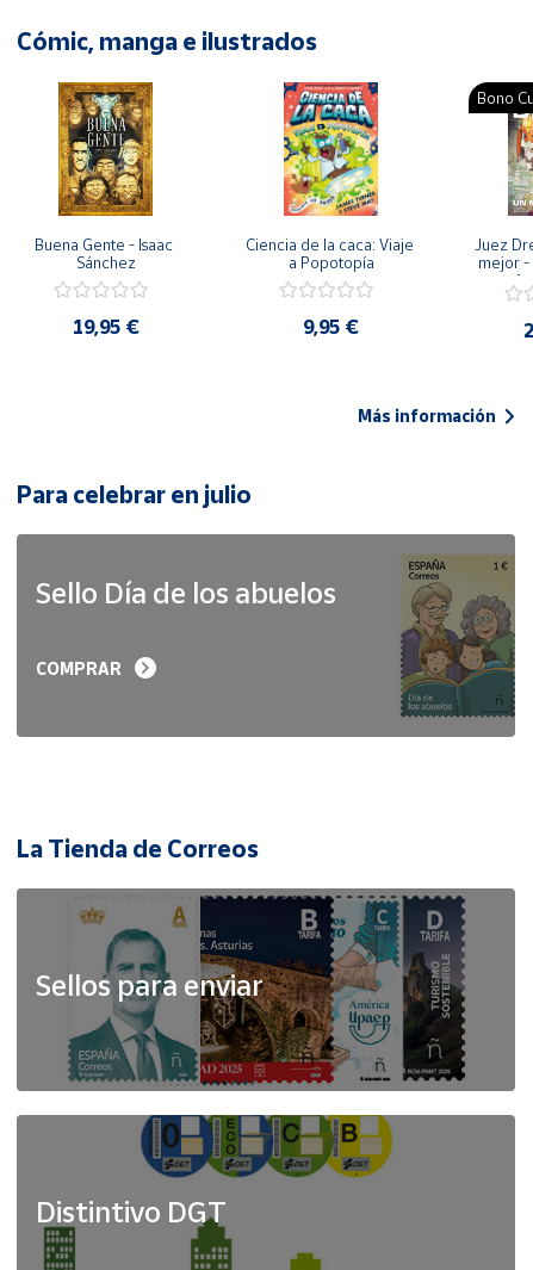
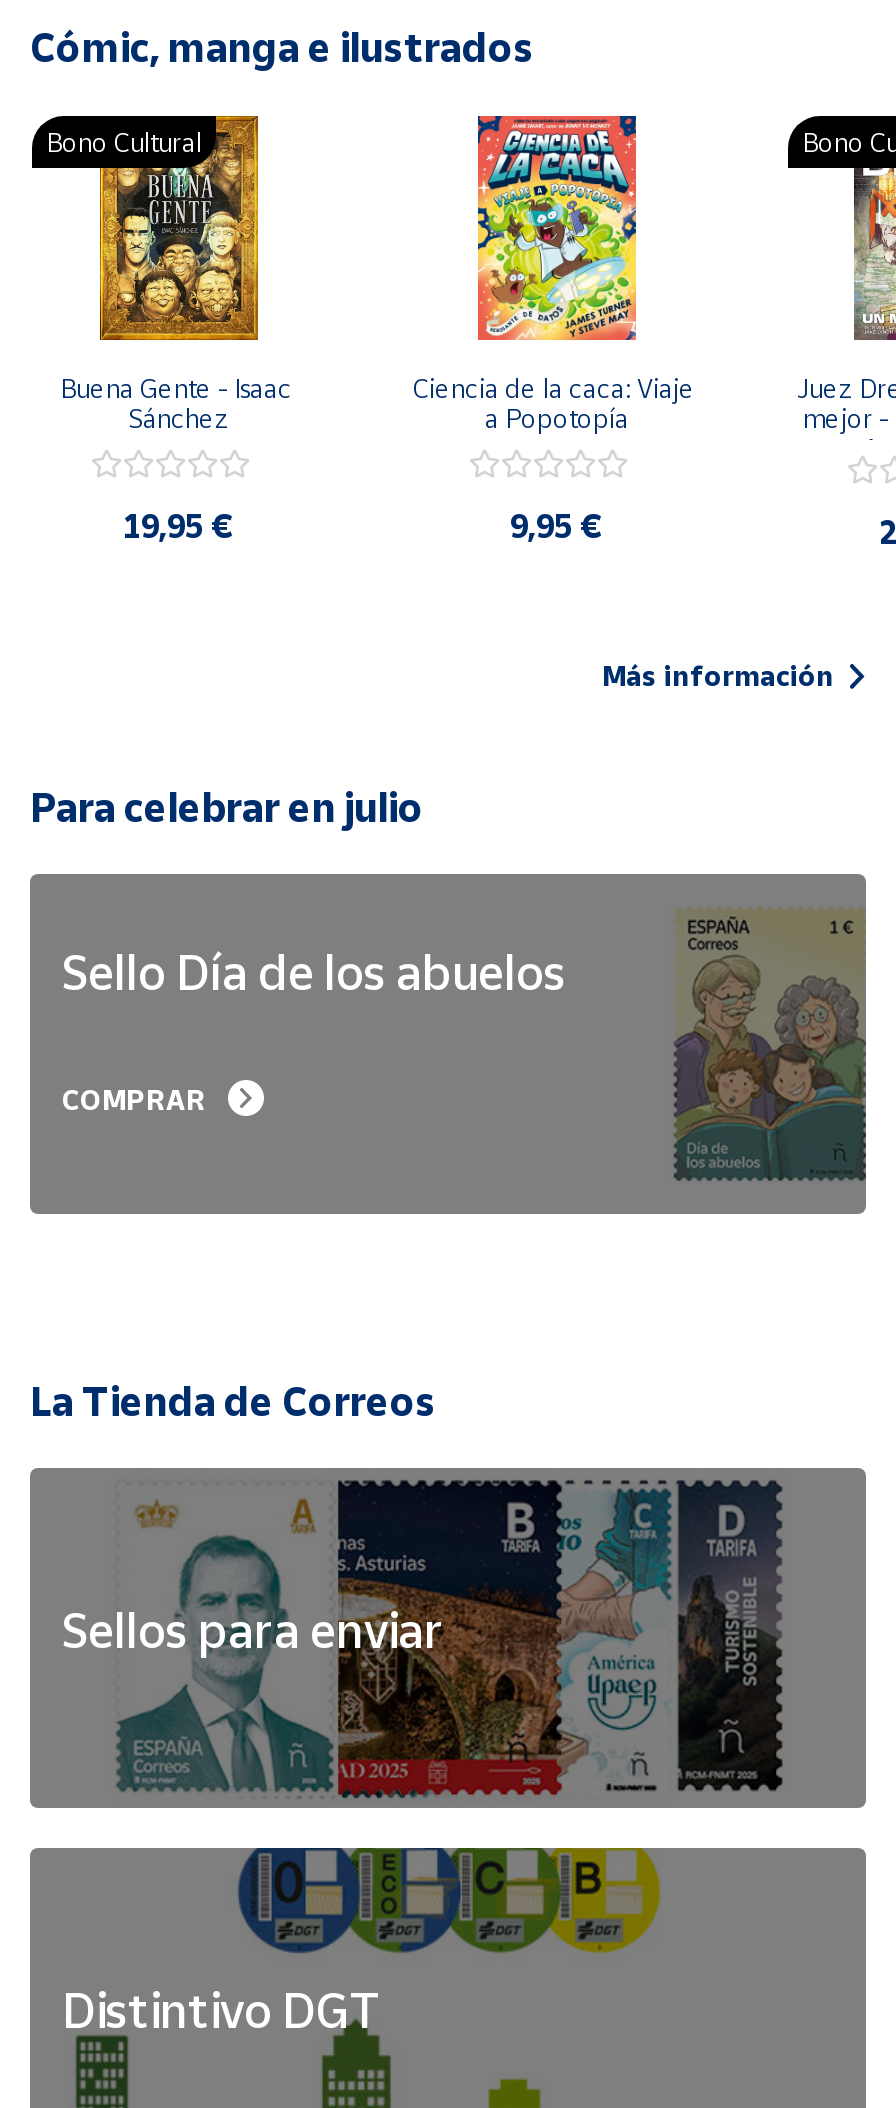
none -> [46,127,202,159] Bono Cultural

